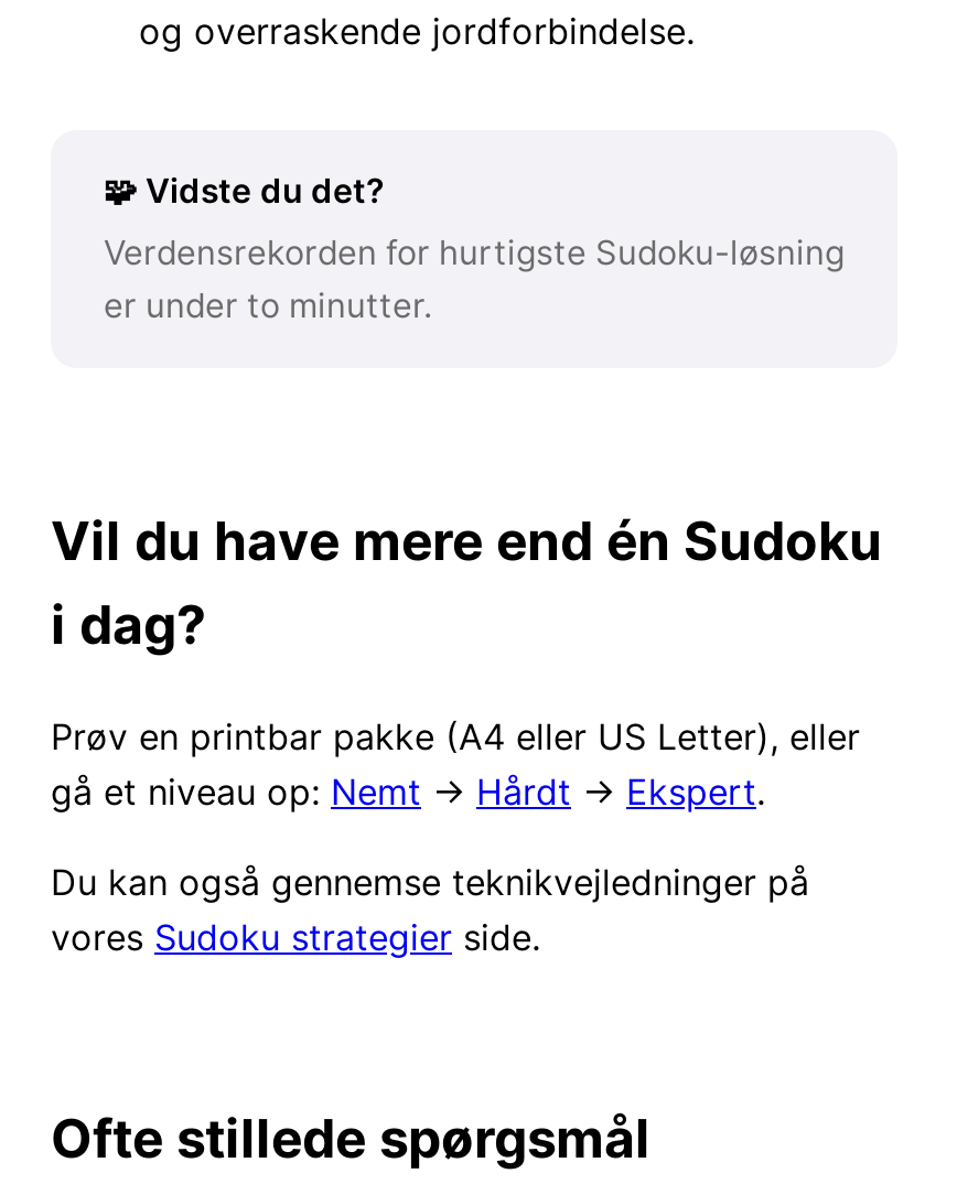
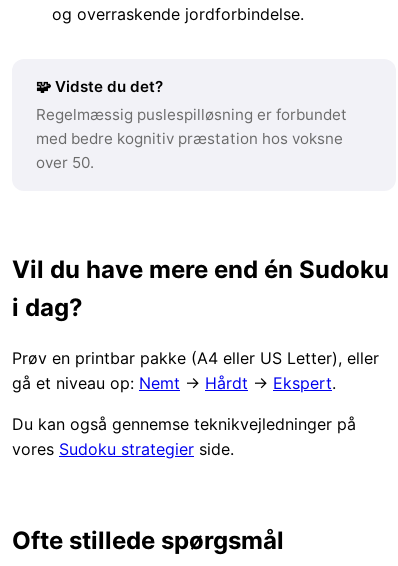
[104,230,845,325] Verdensrekorden for hurtigste Sudoku-løsning | er under to minutter. -> [36,104,347,171] Regelmæssig puslespilløsning er forbundet | med bedre kognitiv præstation hos voksne | over 50.

